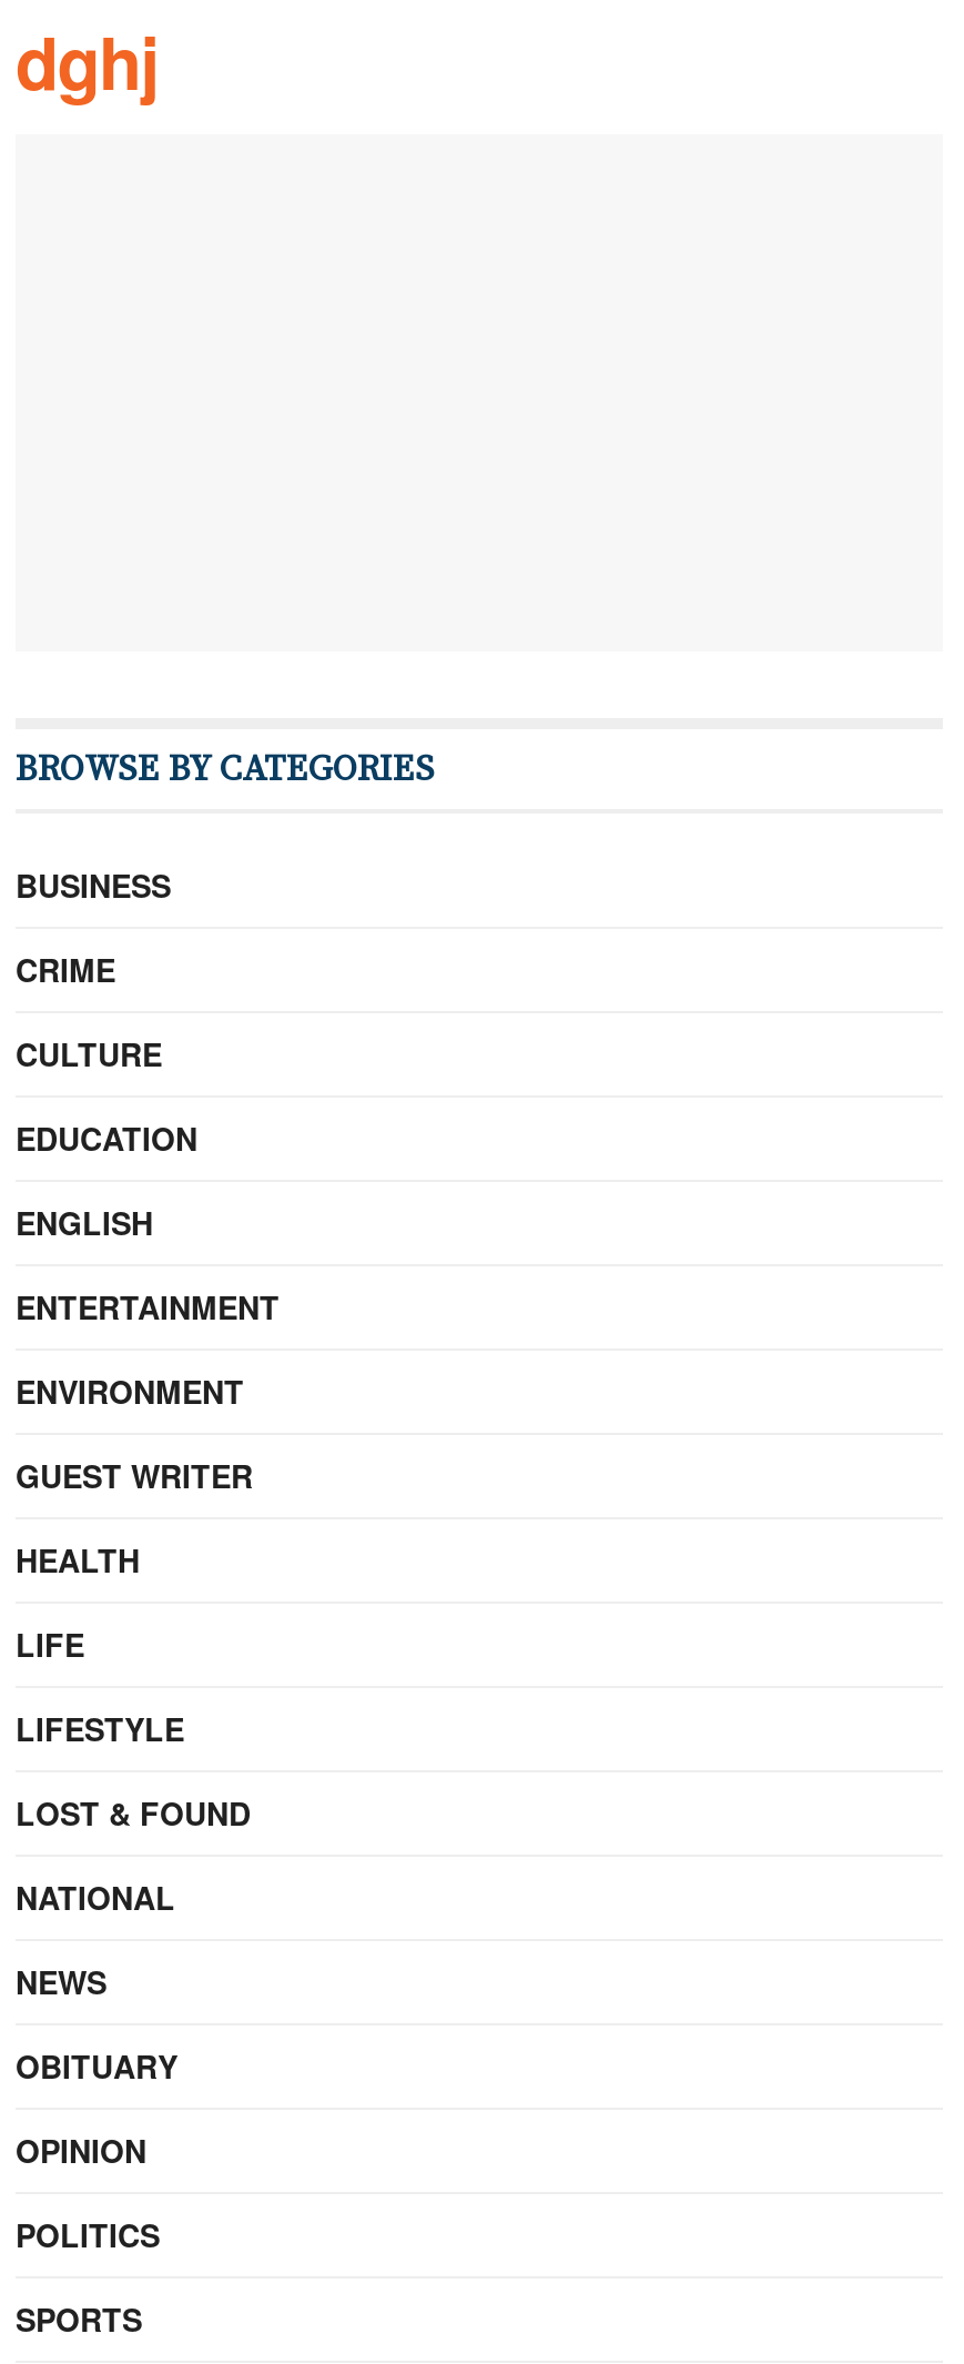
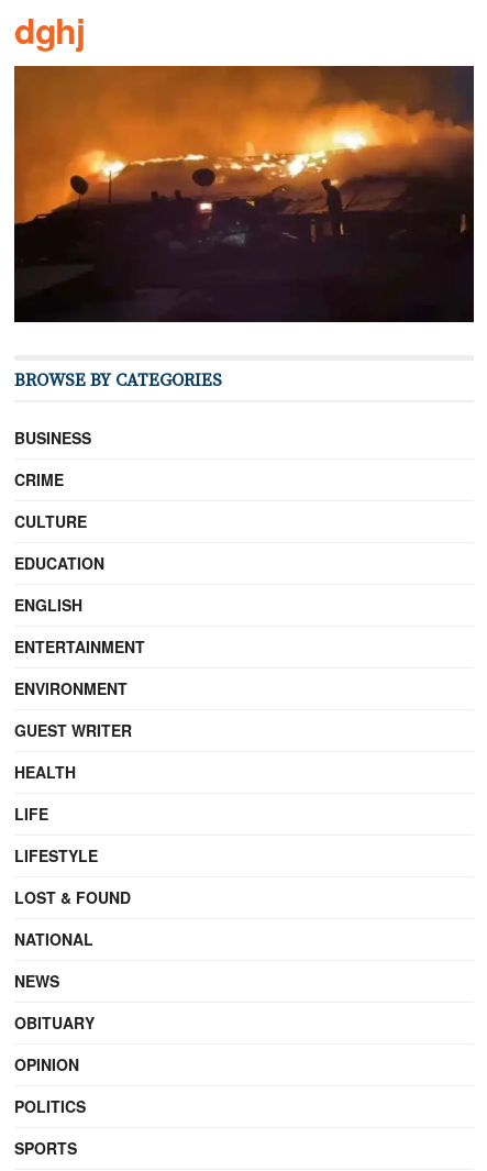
none -> [13,65,475,323] [image]

